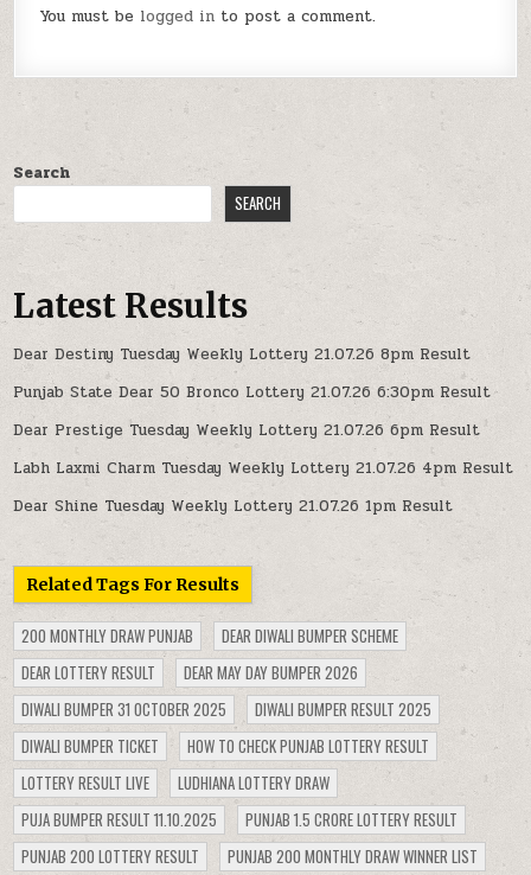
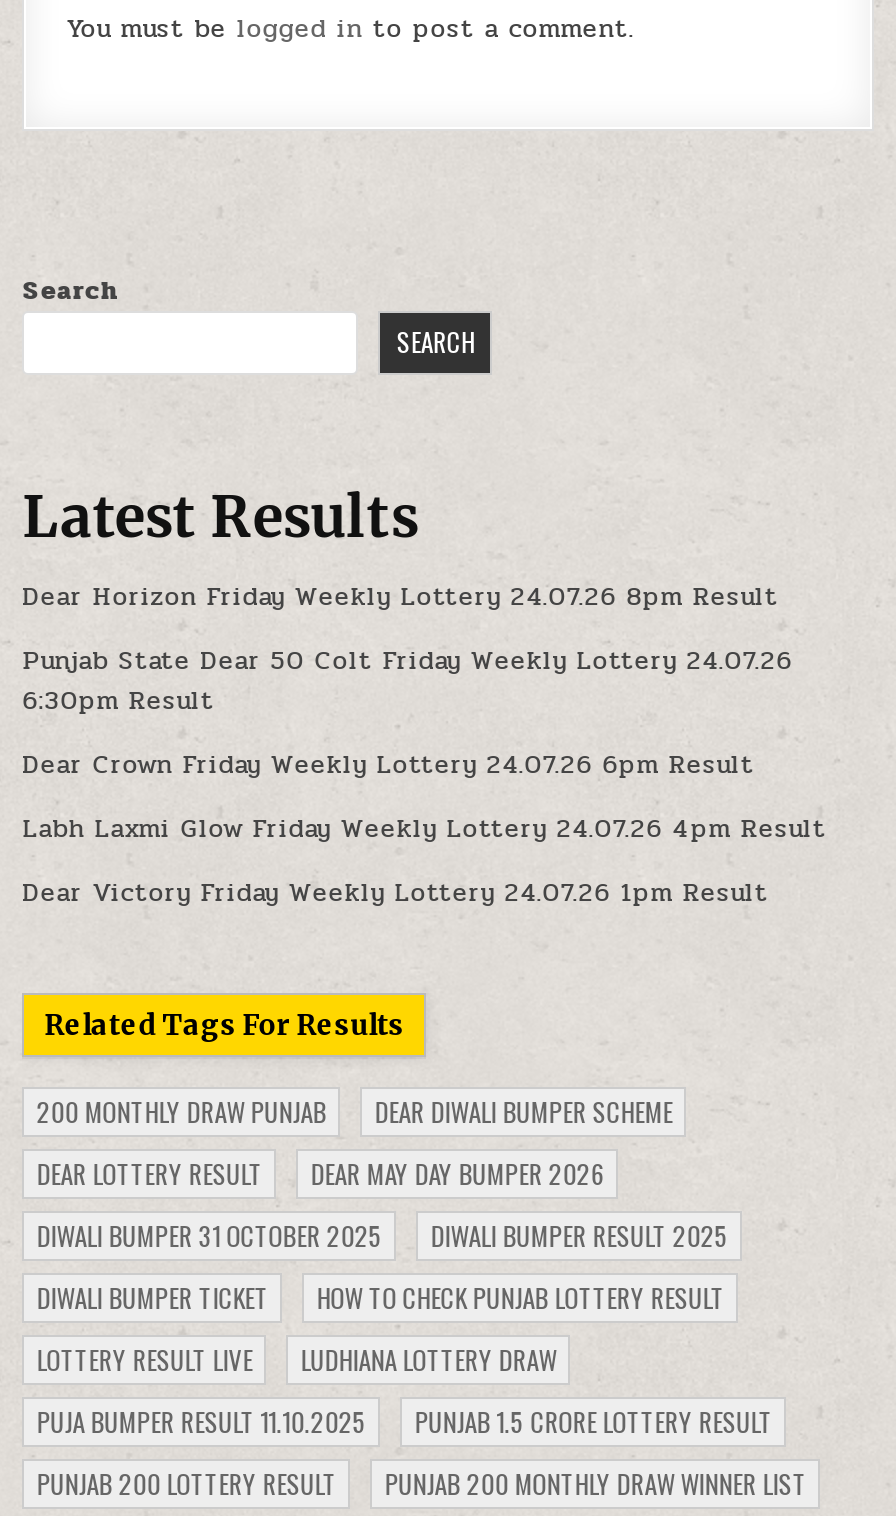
[13,343,471,366] Dear Destiny Tuesday Weekly Lottery 21.07.26 8pm Result -> [22,578,778,618] Dear Horizon Friday Weekly Lottery 24.07.26 8pm Result
[13,381,491,404] Punjab State Dear 50 Bronco Lottery 21.07.26 6:30pm Result -> [22,642,792,722] Punjab State Dear 50 Colt Friday Weekly Lottery 24.07.26 | 6:30pm Result
[13,419,480,442] Dear Prestige Tuesday Weekly Lottery 21.07.26 6pm Result -> [22,746,754,786] Dear Crown Friday Weekly Lottery 24.07.26 6pm Result
[13,457,513,480] Labh Laxmi Charm Tuesday Weekly Lottery 21.07.26 4pm Result -> [22,810,826,850] Labh Laxmi Glow Friday Weekly Lottery 24.07.26 4pm Result
[13,495,453,518] Dear Shine Tuesday Weekly Lottery 21.07.26 1pm Result -> [22,874,768,914] Dear Victory Friday Weekly Lottery 24.07.26 1pm Result

